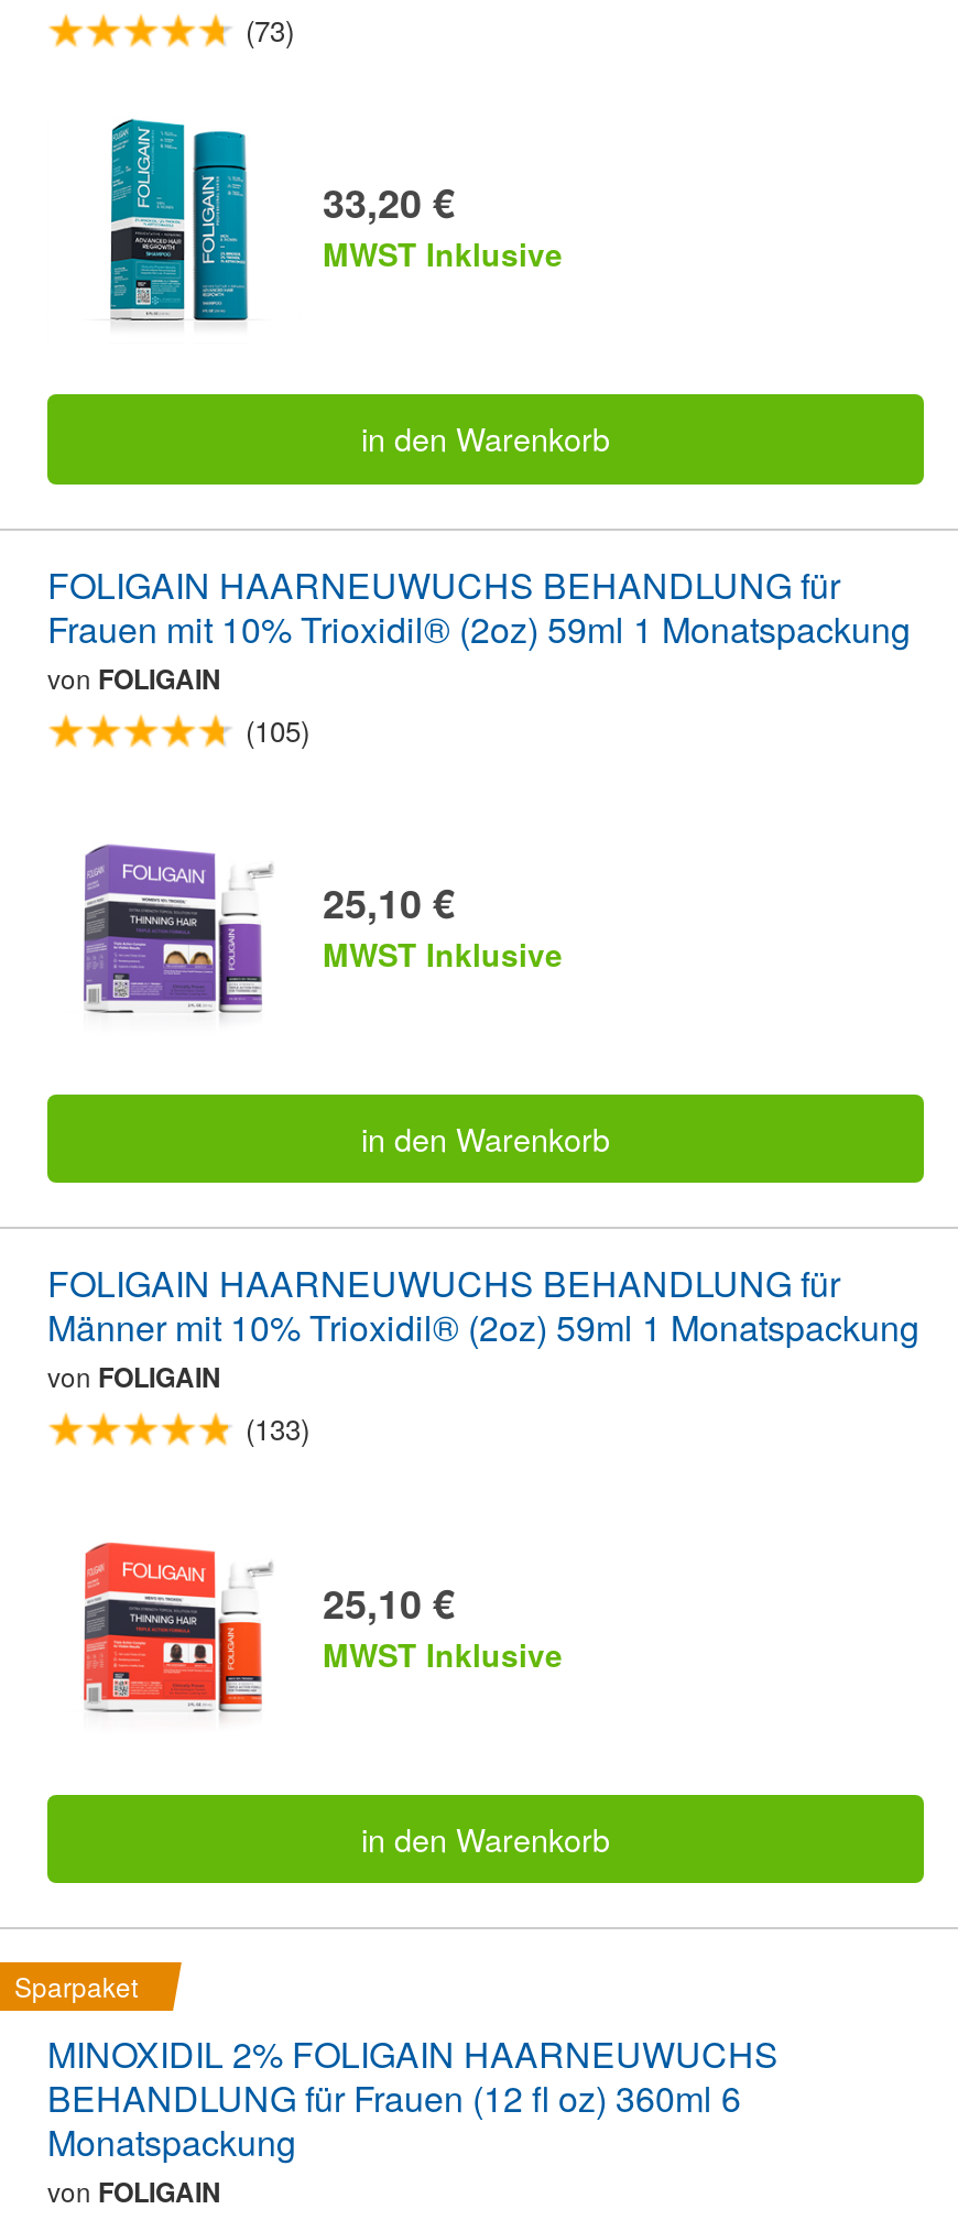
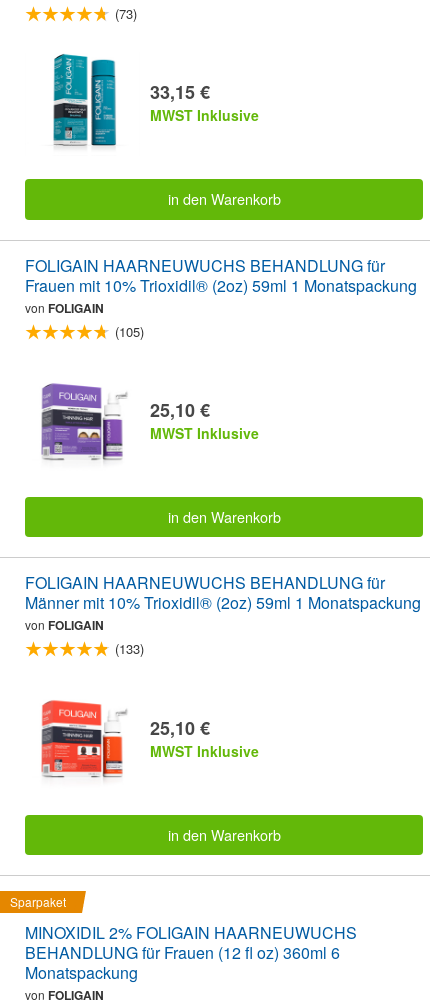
[323,174,455,231] 33,20 € -> [150,79,210,105] 33,15 €

